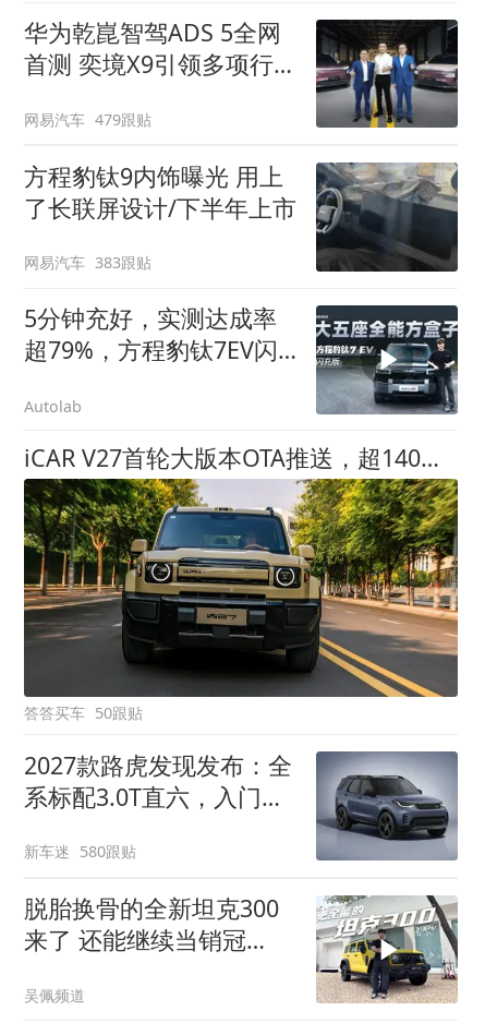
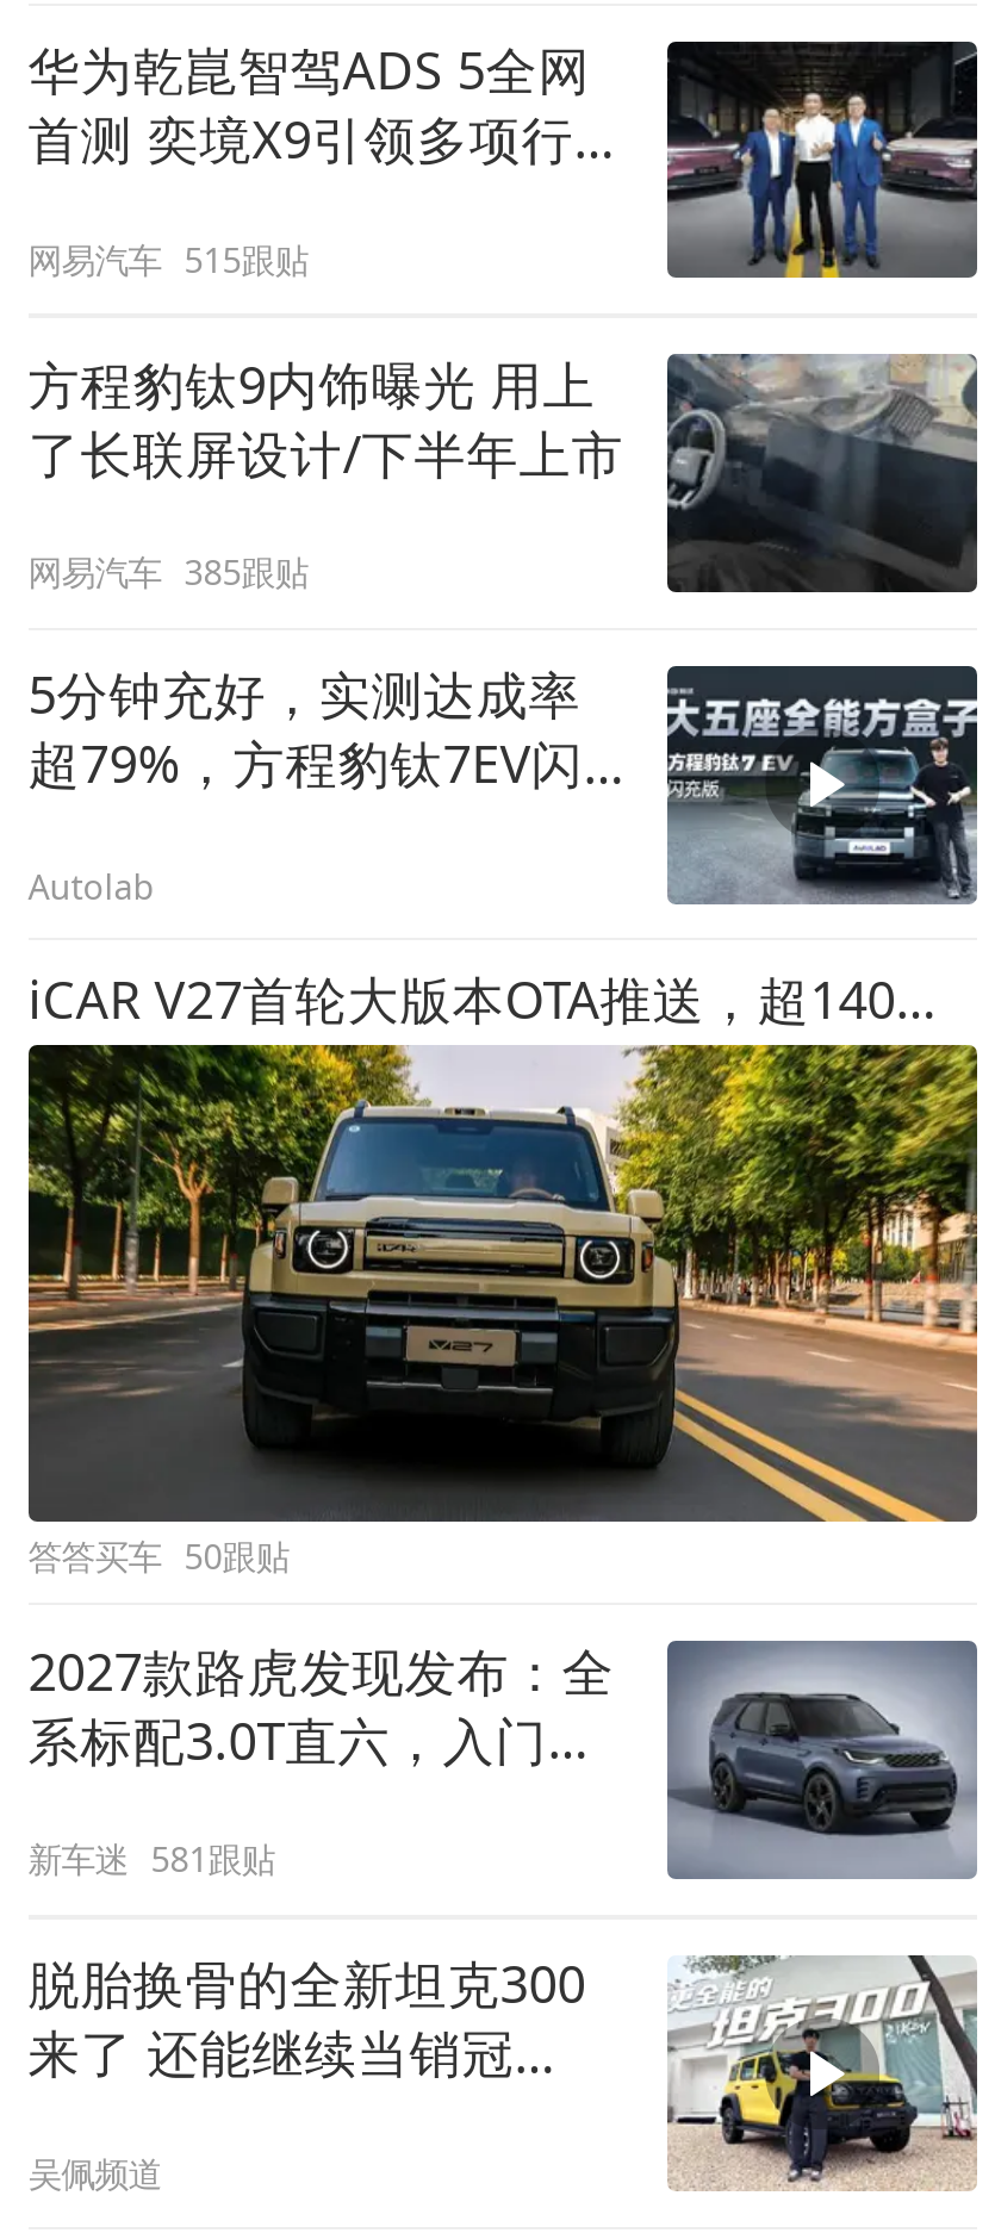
[24,109,152,129] 网易汽车 479跟贴 -> [28,236,308,282] 网易汽车 515跟贴
[24,252,152,273] 网易汽车 383跟贴 -> [28,550,308,595] 网易汽车 385跟贴
[24,841,137,862] 新车迷 580跟贴 -> [28,1837,275,1882] 新车迷 581跟贴

